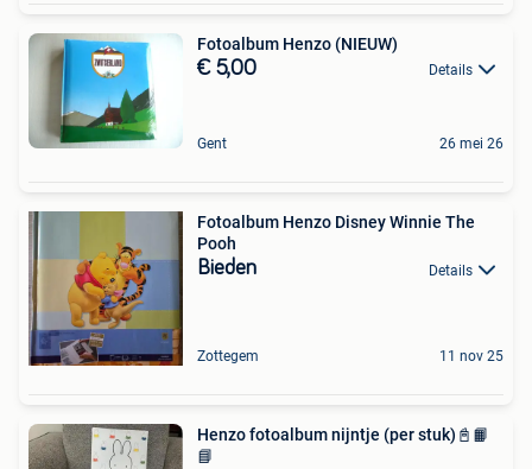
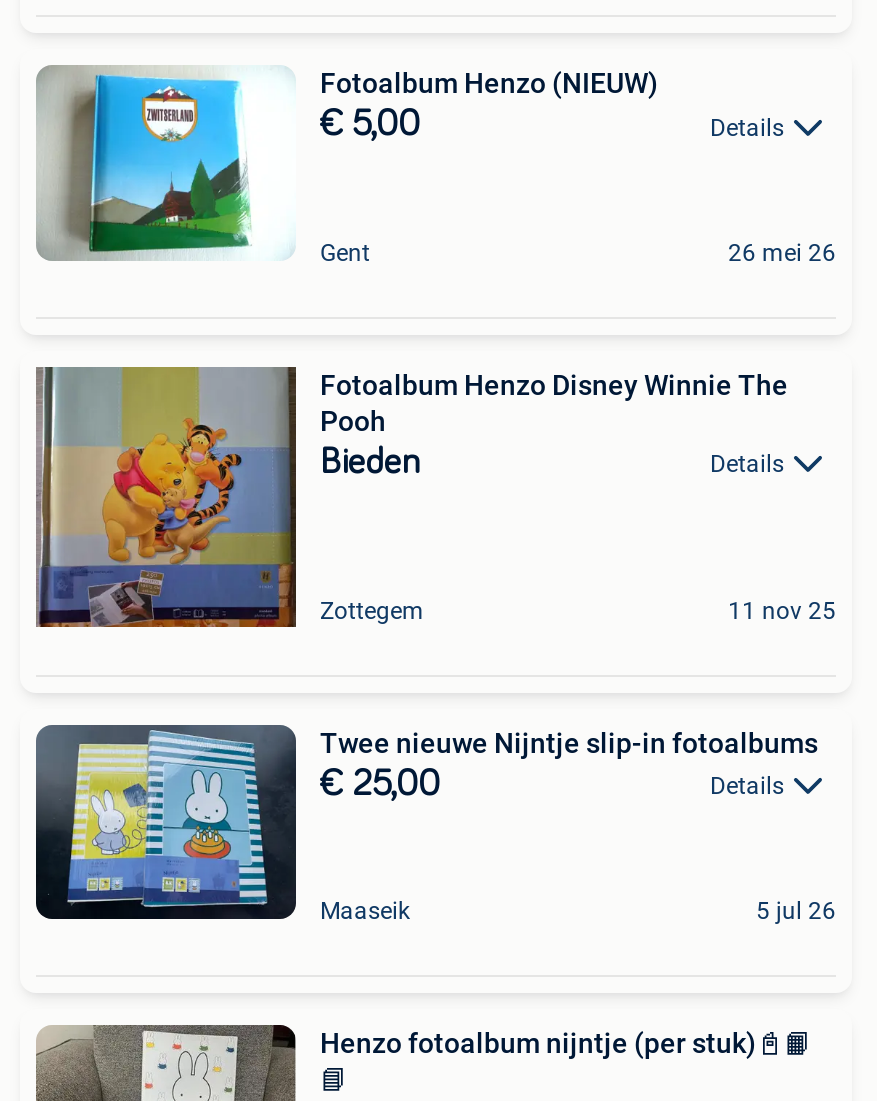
none -> [36,724,818,926] [image] | Twee nieuwe Nijntje slip-in fotoalbums | € 25,00 | Details
none -> [320,897,836,925] Maaseik | 5 jul 26

